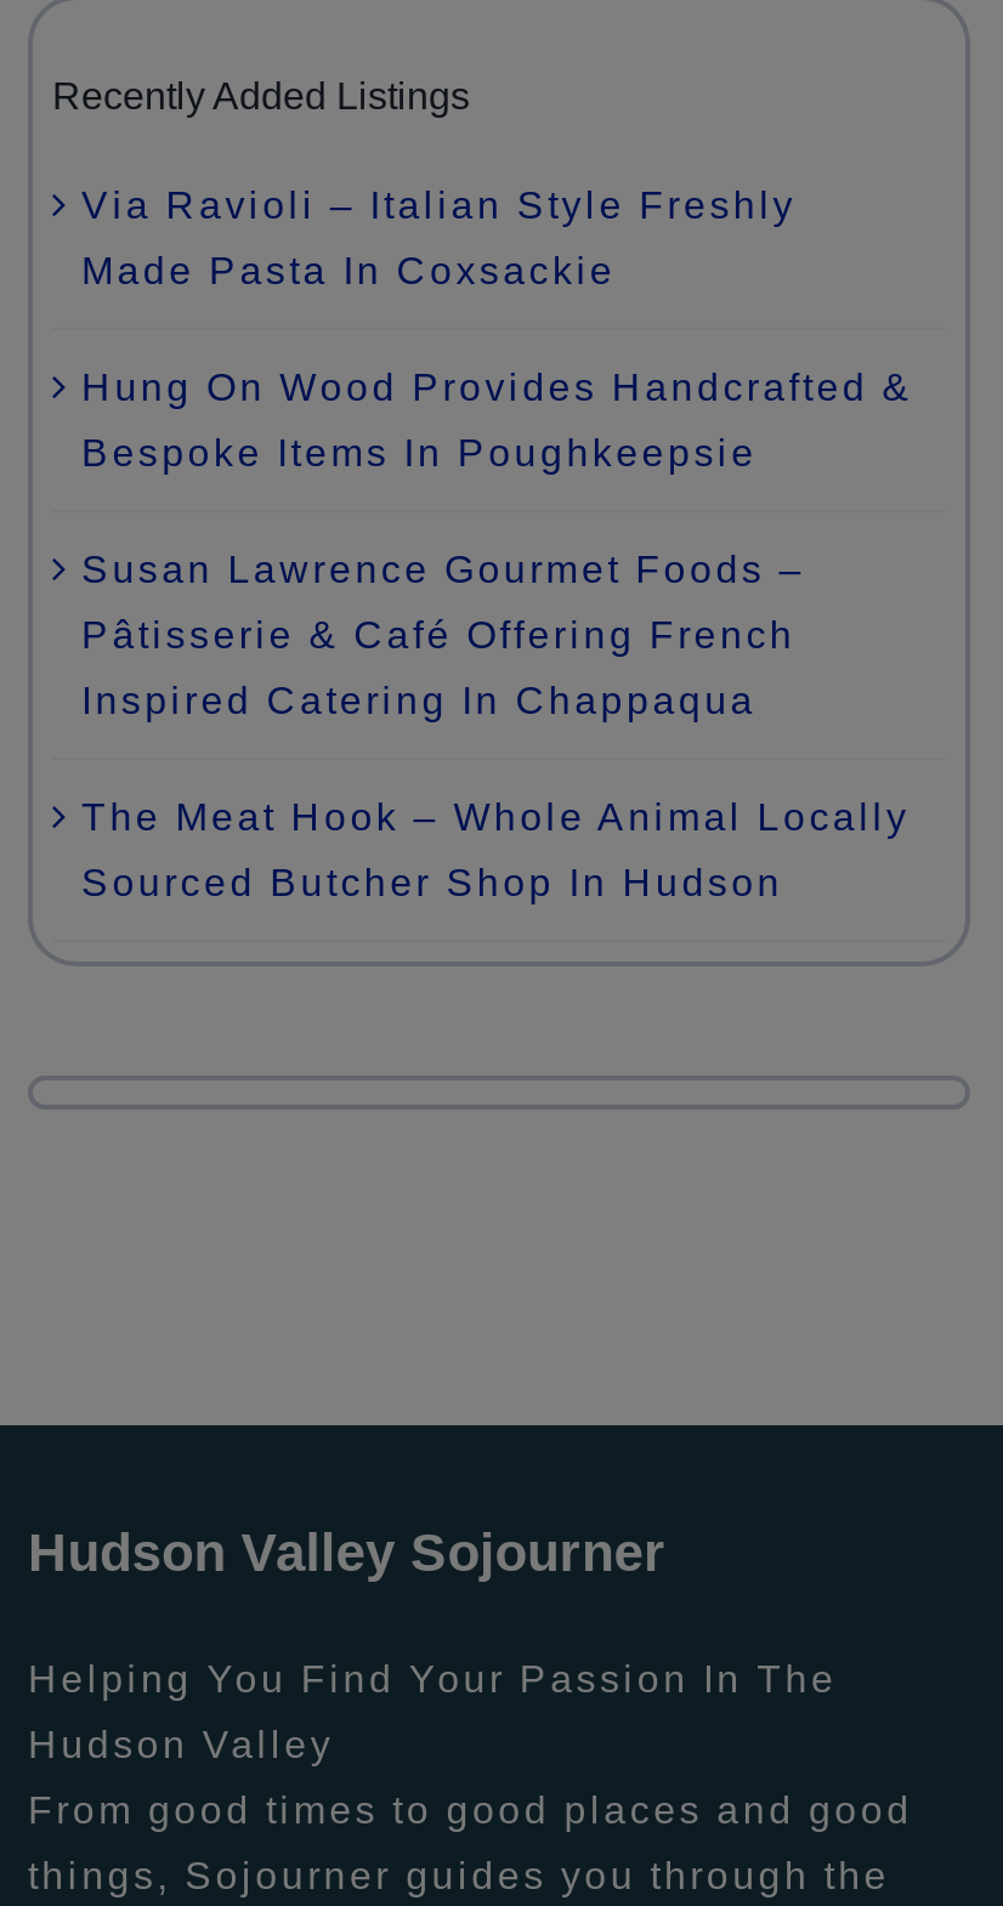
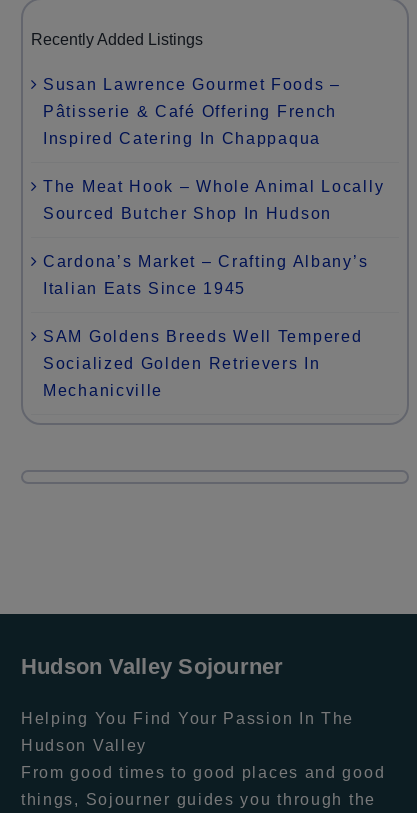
[81,186,913,474] Via Ravioli – Italian Style Freshly | Made Pasta In Coxsackie | Hung On Wood Provides Handcrafted & | Bespoke Items In Poughkeepsie -> none
moved [81,550,910,904] -> [43,76,384,222]: Susan Lawrence Gourmet Foods – | Pâtisserie & Café Offering French | Inspired Catering In Chappaqua | The Meat Hook – Whole Animal Locally | Sourced Butcher Shop In Hudson
none -> [43,253,368,399] Cardona’s Market – Crafting Albany’s | Italian Eats Since 1945 | SAM Goldens Breeds Well Tempered | Socialized Golden Retrievers In | Mechanicville

